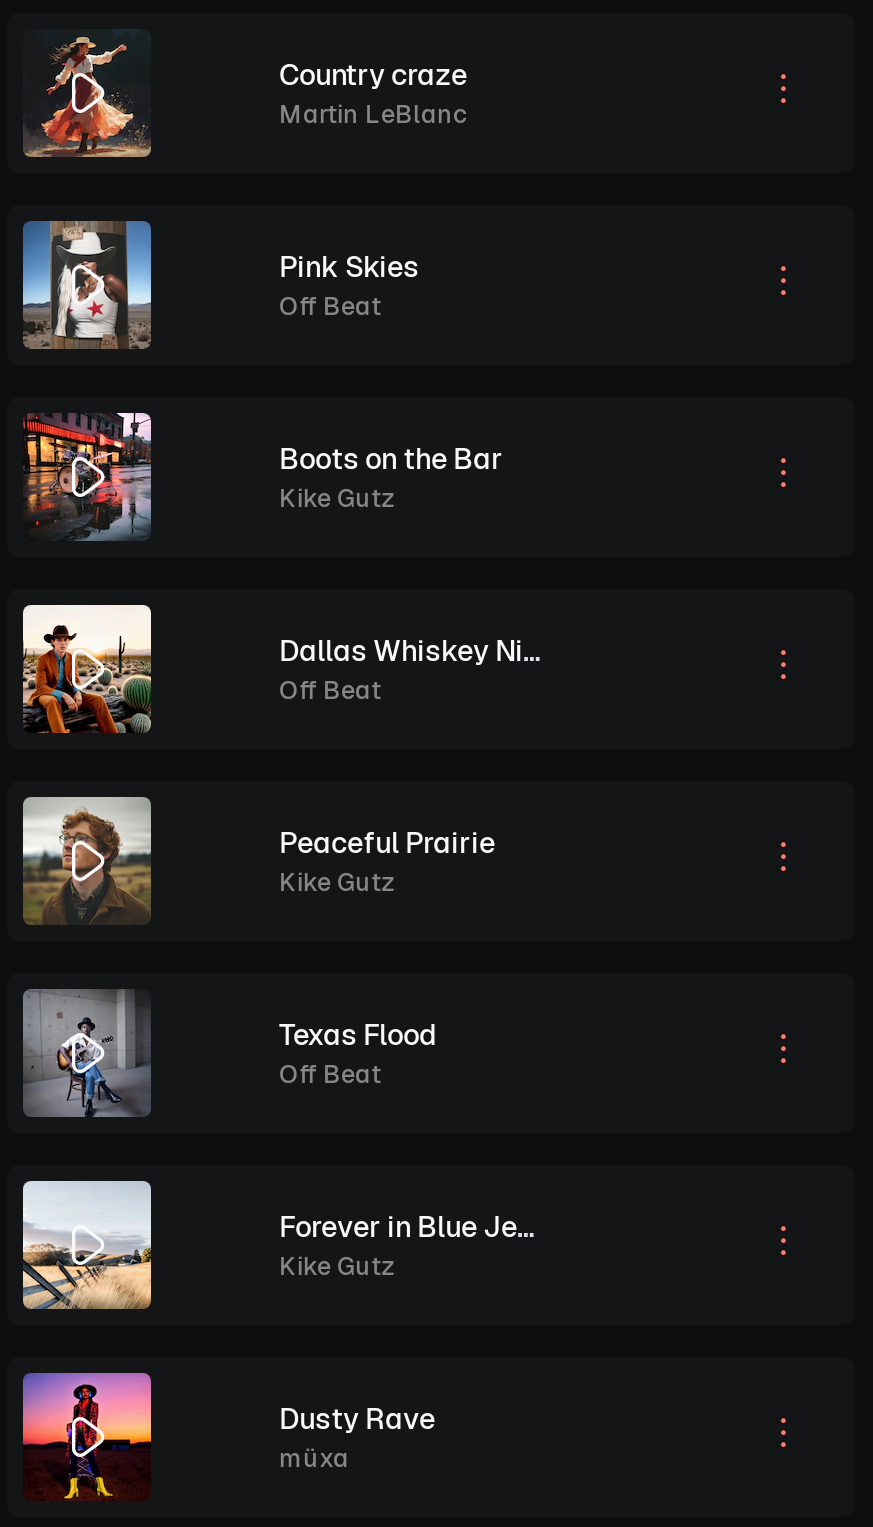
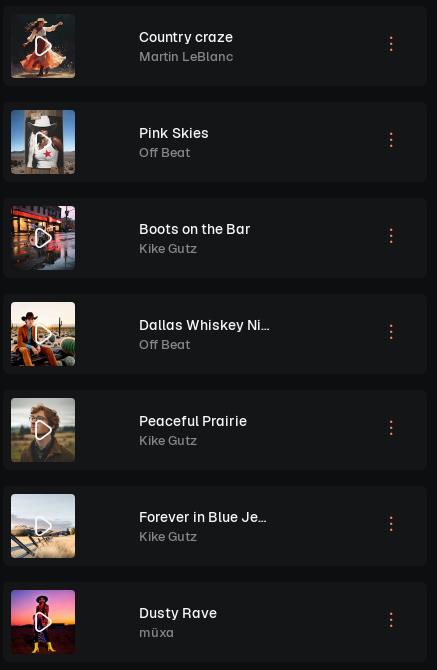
[25,989,151,1117] [image] -> none
[279,1016,437,1090] Texas Flood | Off Beat -> none

